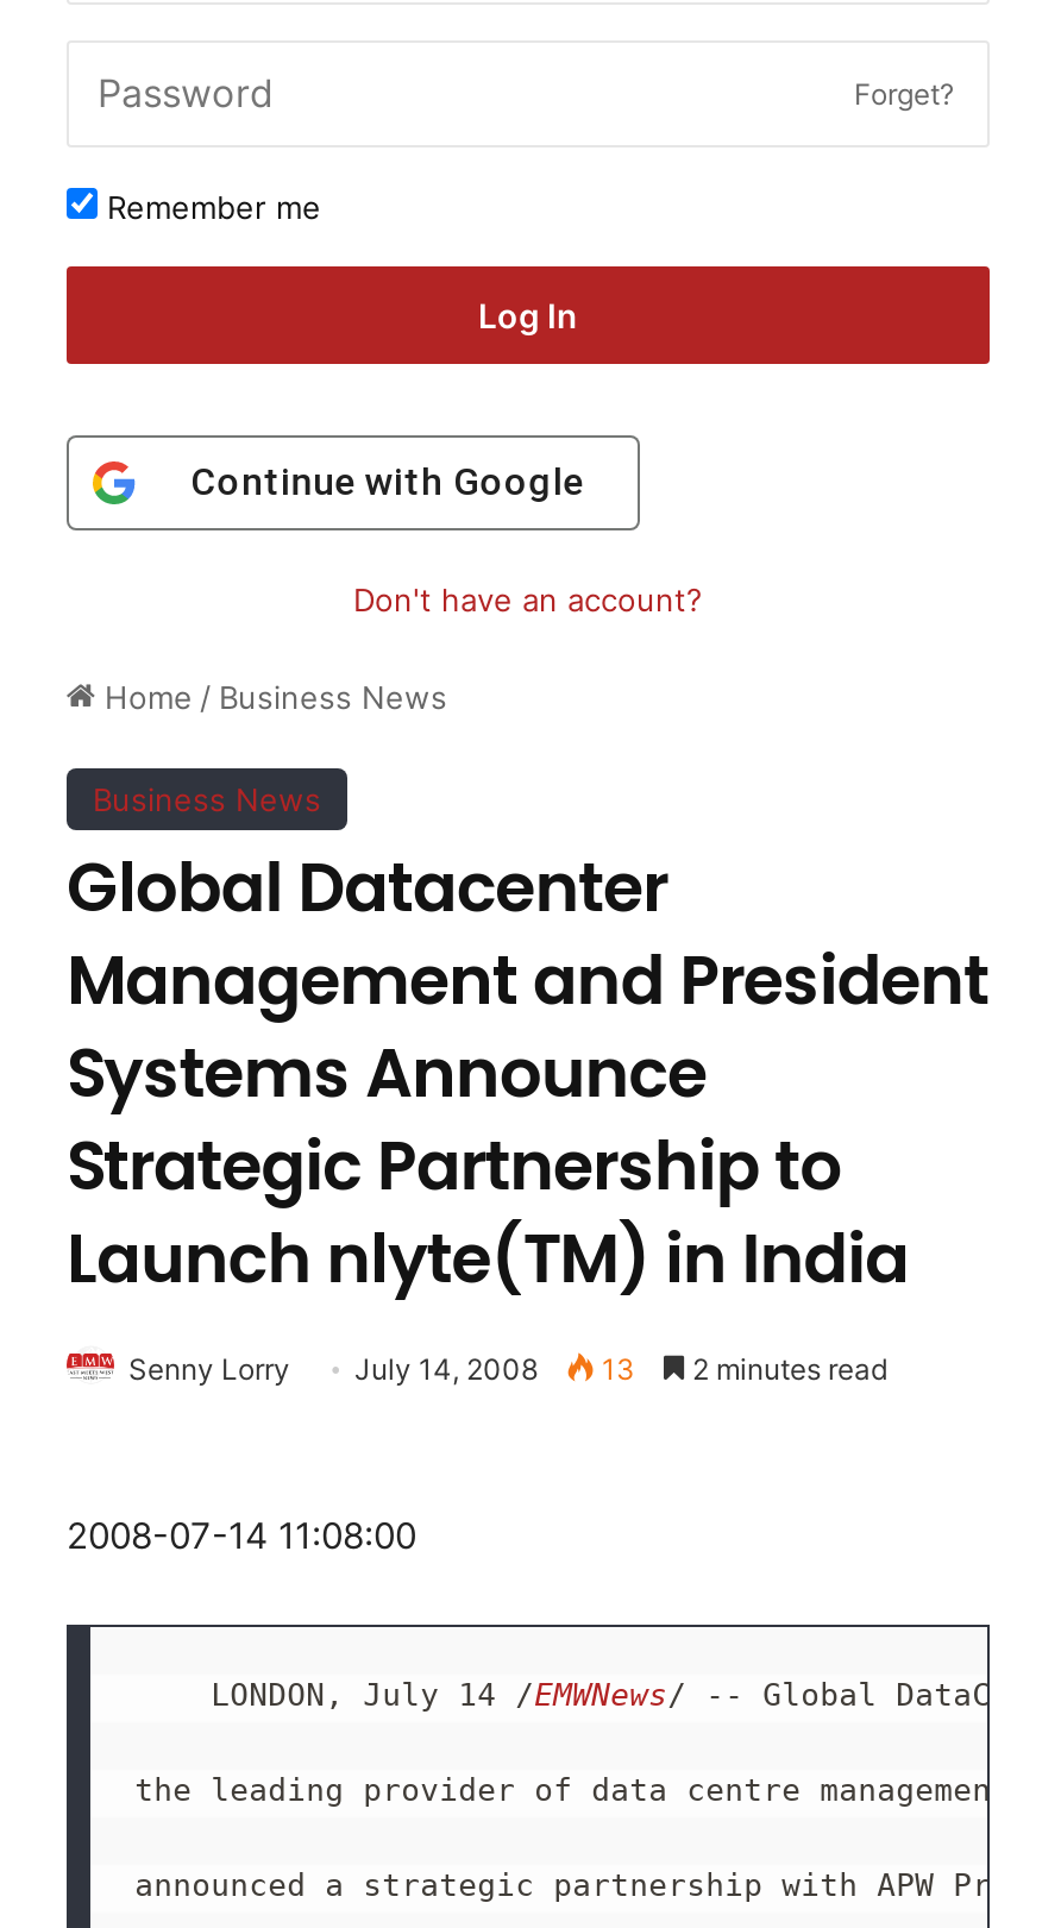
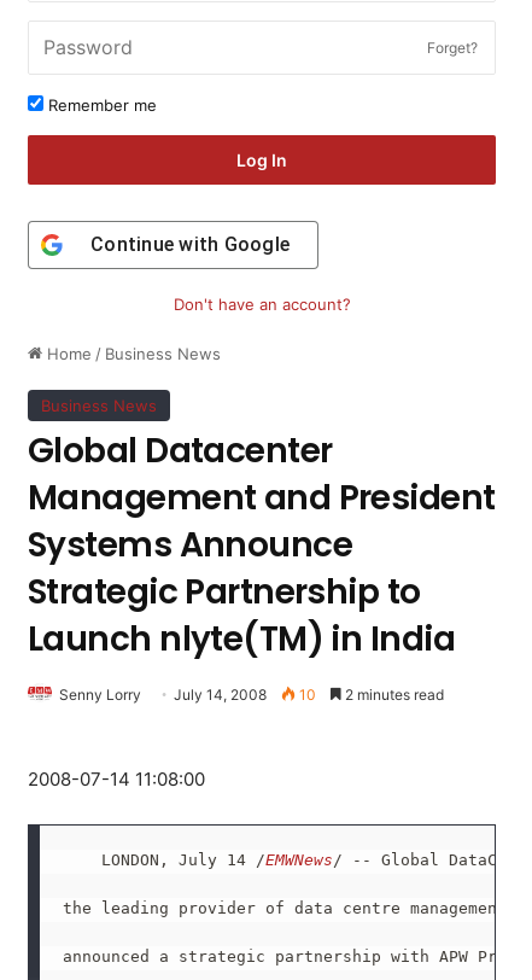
[128,1351,887,1387] Senny Lorry July 14, 2008 13 2 minutes read -> [59,686,444,704] Senny Lorry July 14, 2008 10 2 minutes read

